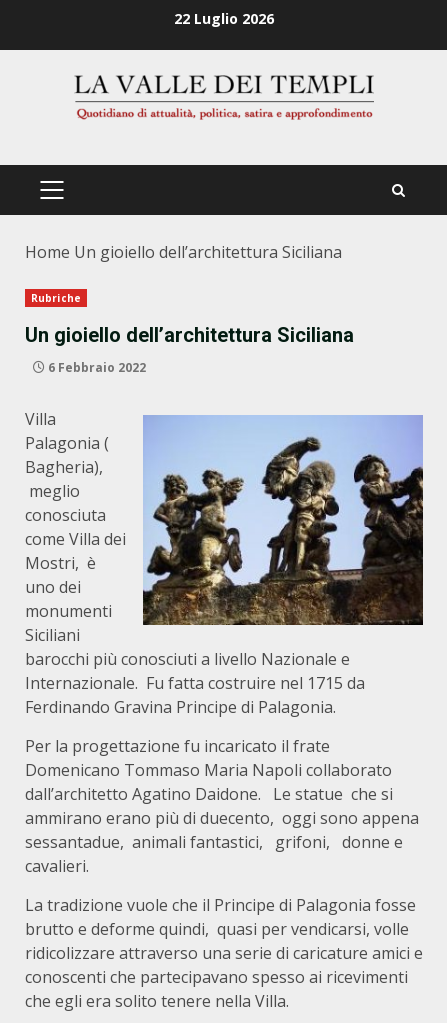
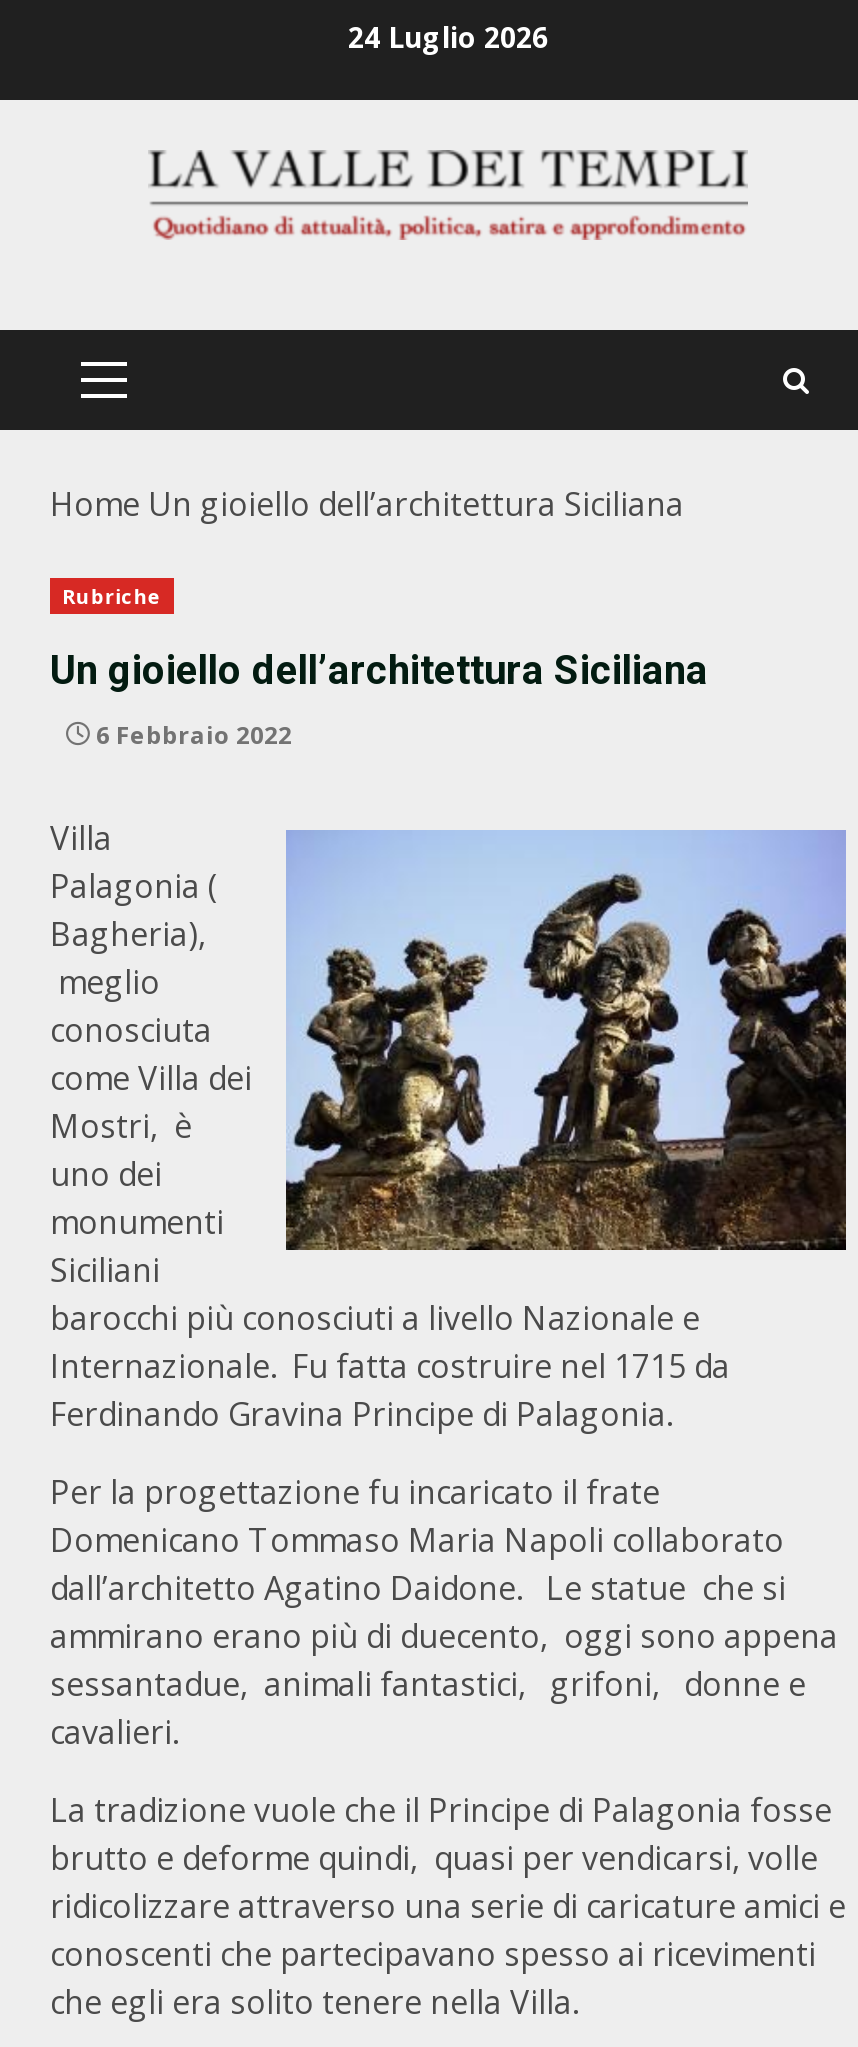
[174,8,274,27] 22 Luglio 2026 -> [348,17,548,55] 24 Luglio 2026

